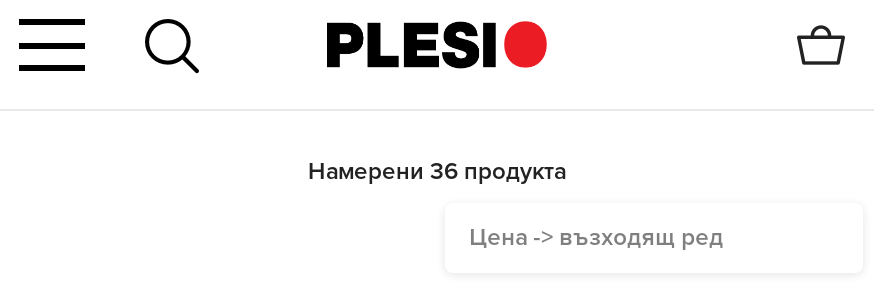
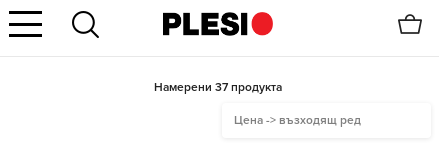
[308,157,566,185] Намерени 36 продукта -> [154,80,282,94] Намерени 37 продукта

